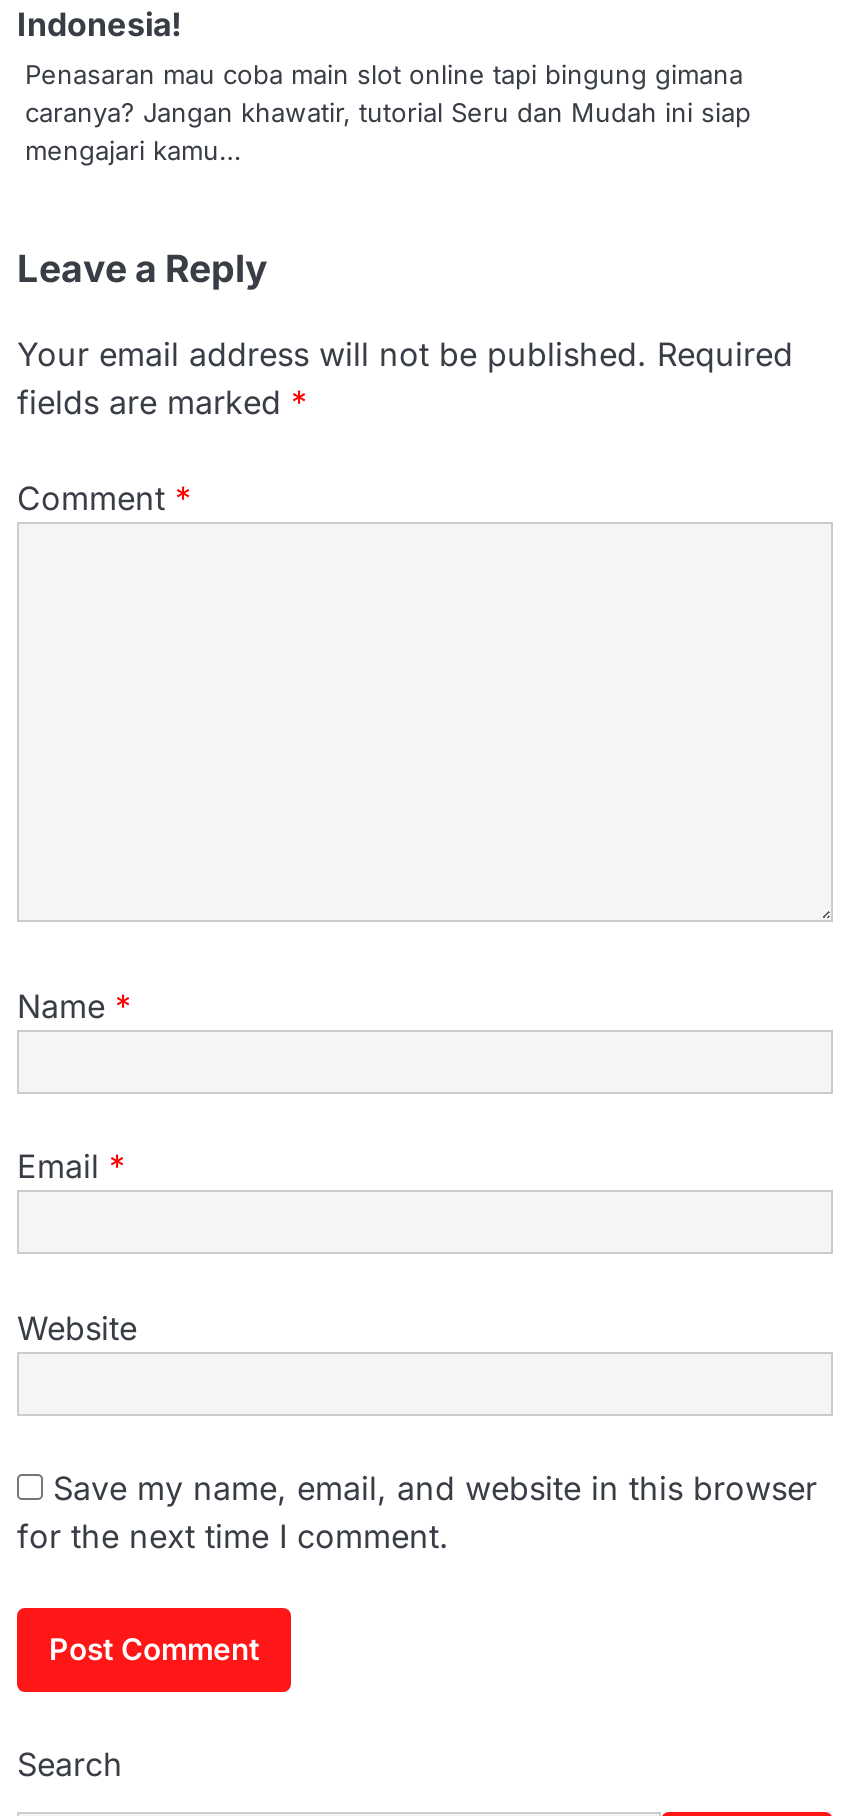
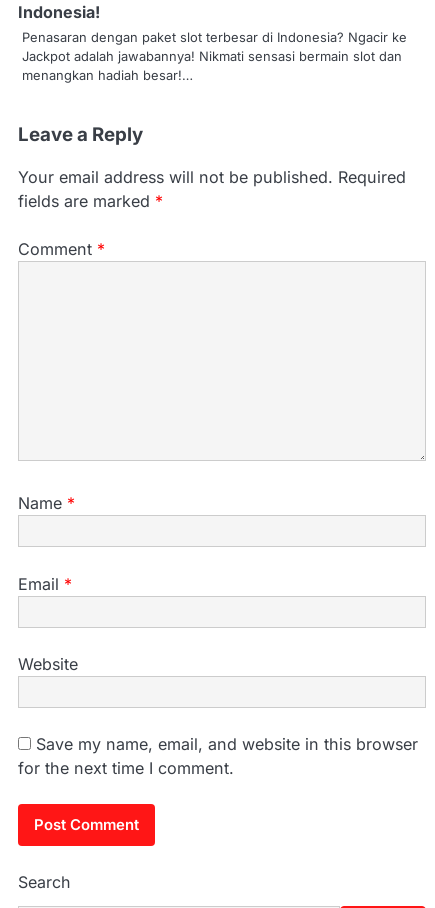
[25,58,751,166] Penasaran mau coba main slot online tapi bingung gimana | caranya? Jangan khawatir, tutorial Seru dan Mudah ini siap | mengajari kamu… -> [22,29,407,83] Penasaran dengan paket slot terbesar di Indonesia? Ngacir ke | Jackpot adalah jawabannya! Nikmati sensasi bermain slot dan | menangkan hadiah besar!…

